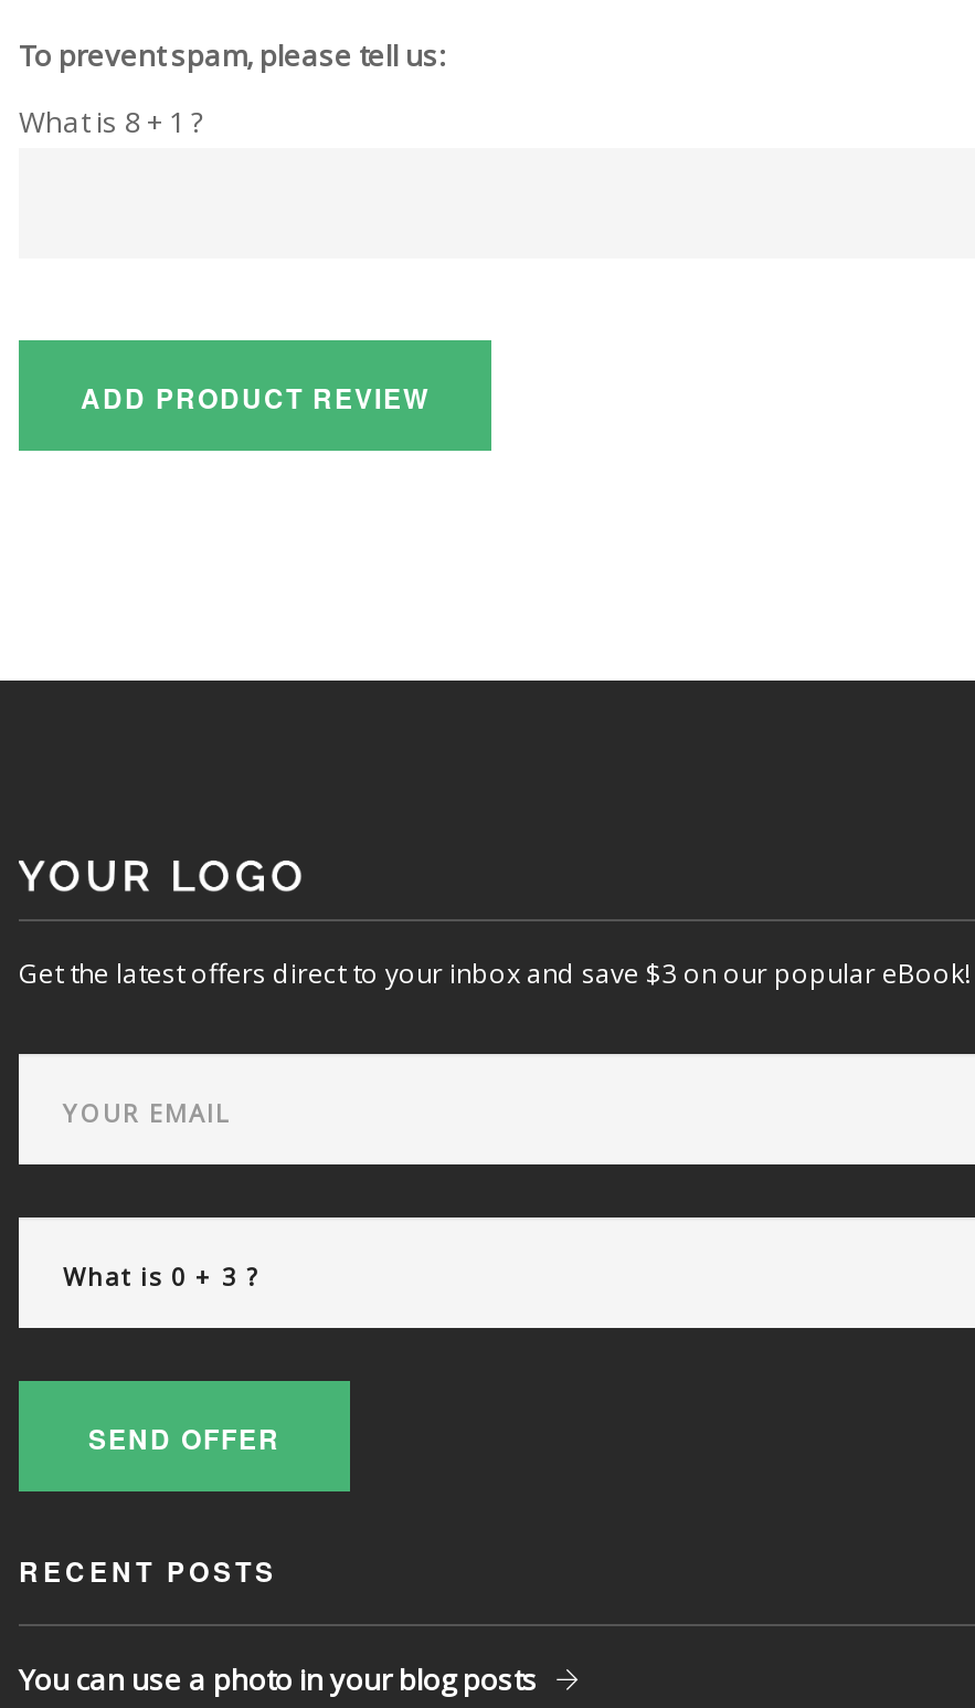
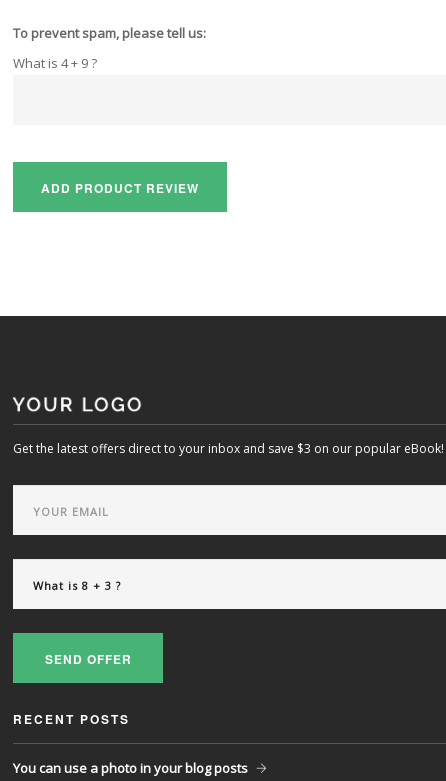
[19,102,204,141] What is 8 + 1 ? -> [13,54,97,72] What is 4 + 9 ?

